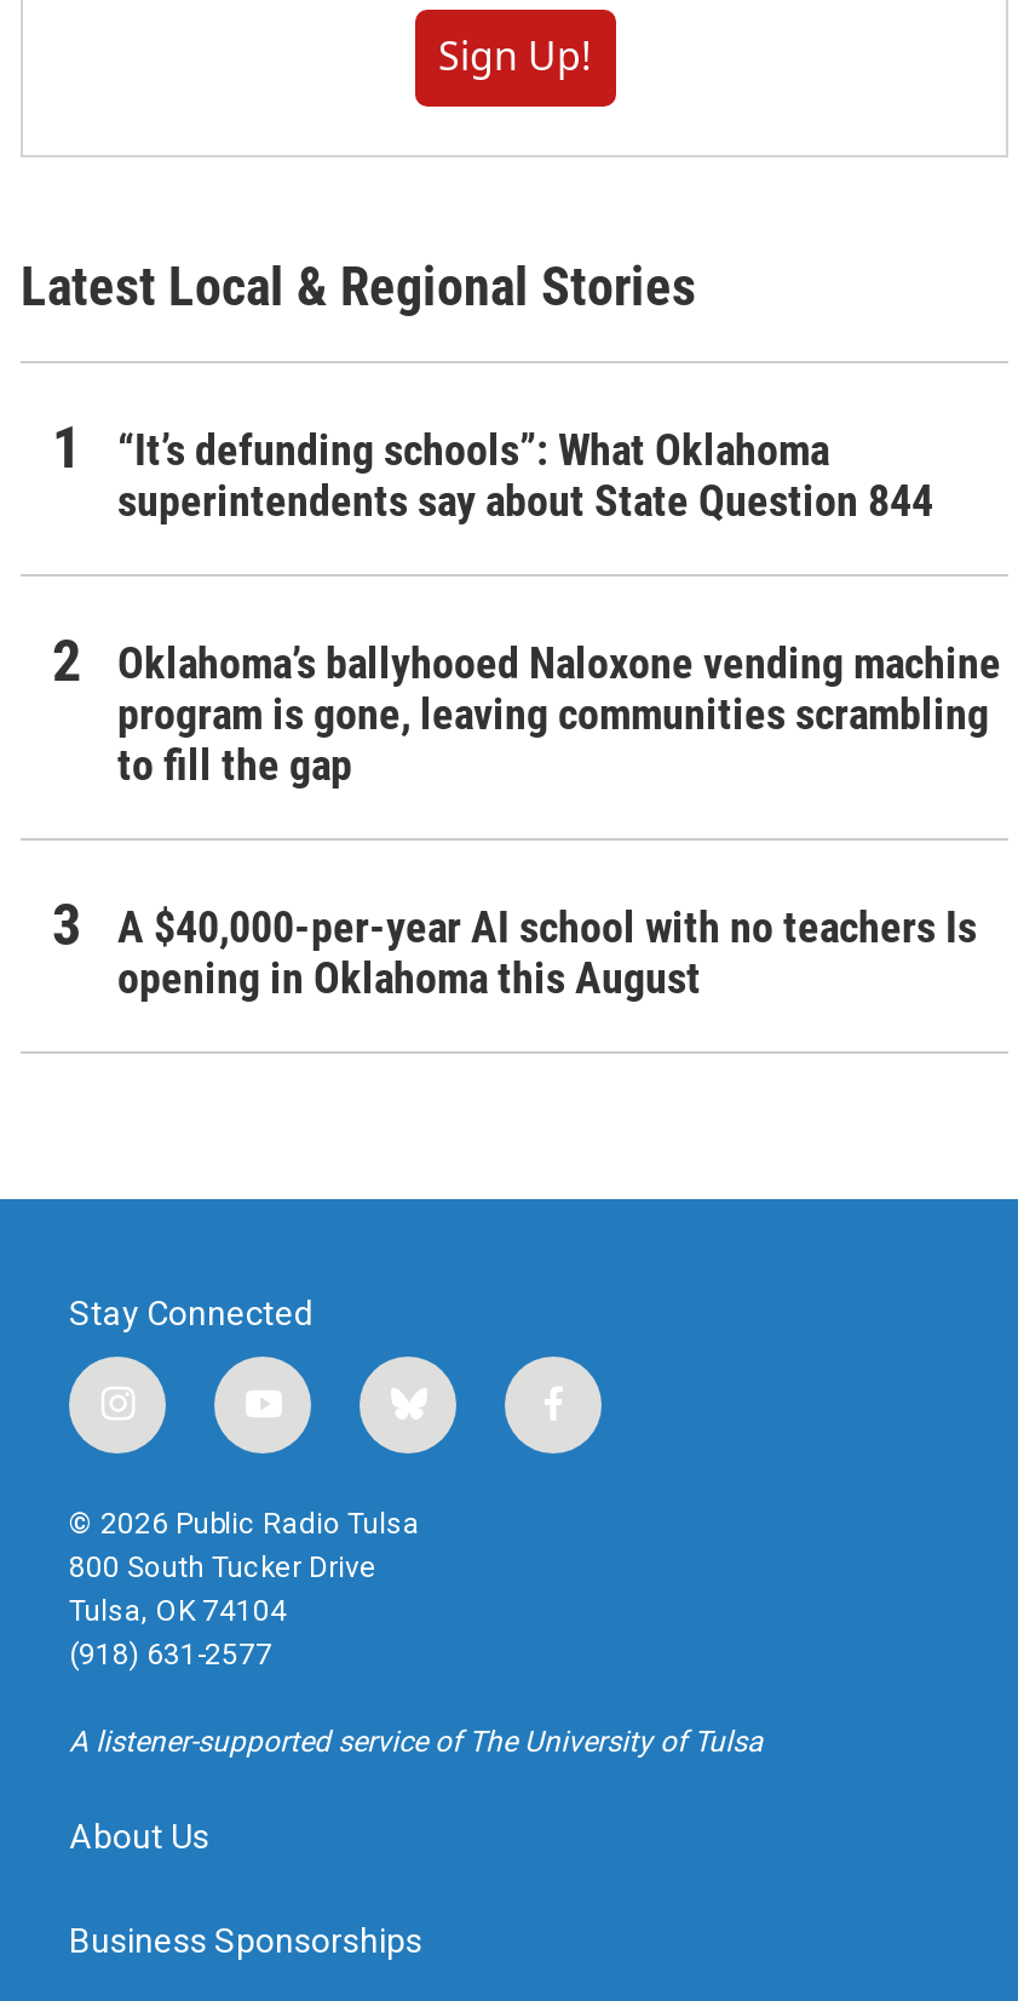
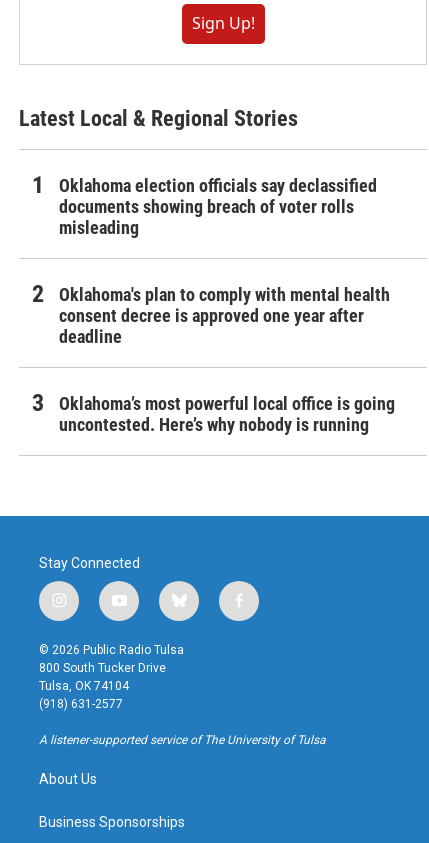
[117,423,933,525] “It’s defunding schools”: What Oklahoma | superintendents say about State Question 844 -> [59,175,377,238] Oklahoma election officials say declassified | documents showing breach of voter rolls | misleading
[117,637,1001,789] Oklahoma’s ballyhooed Naloxone vending machine | program is gone, leaving communities scrambling | to fill the gap -> [59,284,390,347] Oklahoma's plan to comply with mental health | consent decree is approved one year after | deadline
[117,901,977,1002] A $40,000-per-year AI school with no teachers Is | opening in Oklahoma this August -> [59,393,395,435] Oklahoma’s most powerful local office is going | uncontested. Here’s why nobody is running

